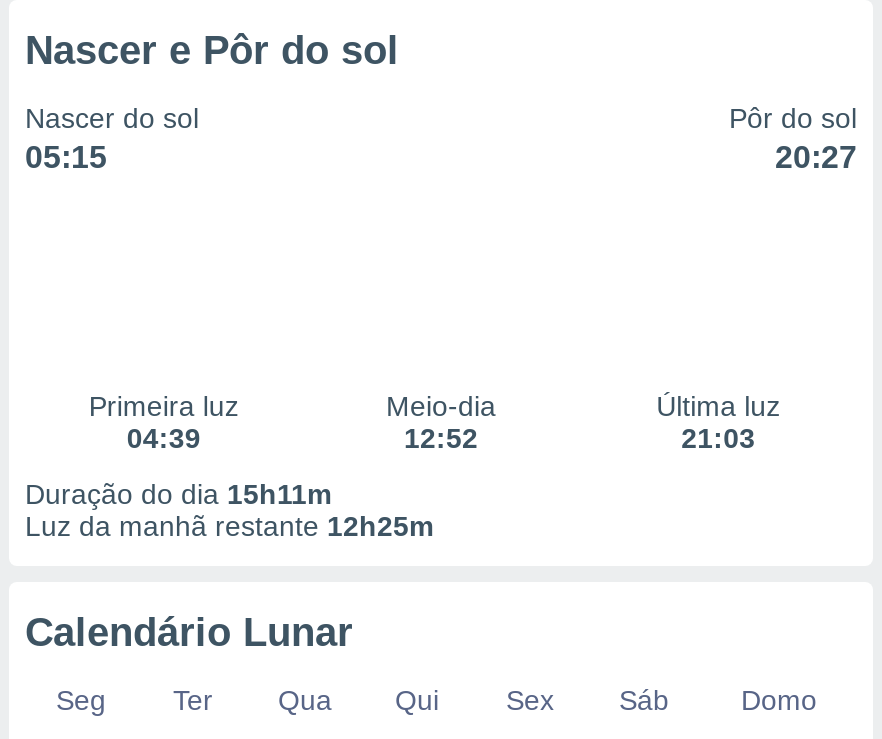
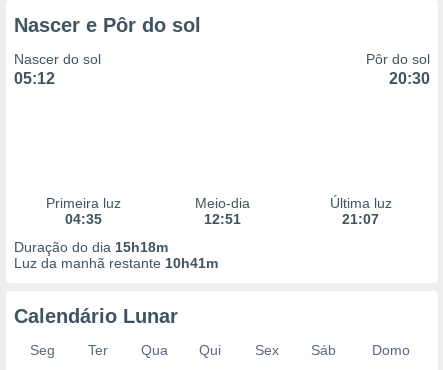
[25,140,107,174] 05:15 -> [14,70,55,87] 05:12
[775,140,857,174] 20:27 -> [389,70,430,87] 20:30
[127,422,201,454] 04:39 -> [65,211,102,227] 04:35
[404,422,478,454] 12:52 -> [203,211,240,227] 12:51
[681,422,755,454] 21:03 -> [342,211,379,227] 21:07
[25,478,331,510] Duração do dia 15h11m -> [14,239,168,255] Duração do dia 15h18m
[25,510,433,542] Luz da manhã restante 12h25m -> [14,255,218,271] Luz da manhã restante 10h41m

